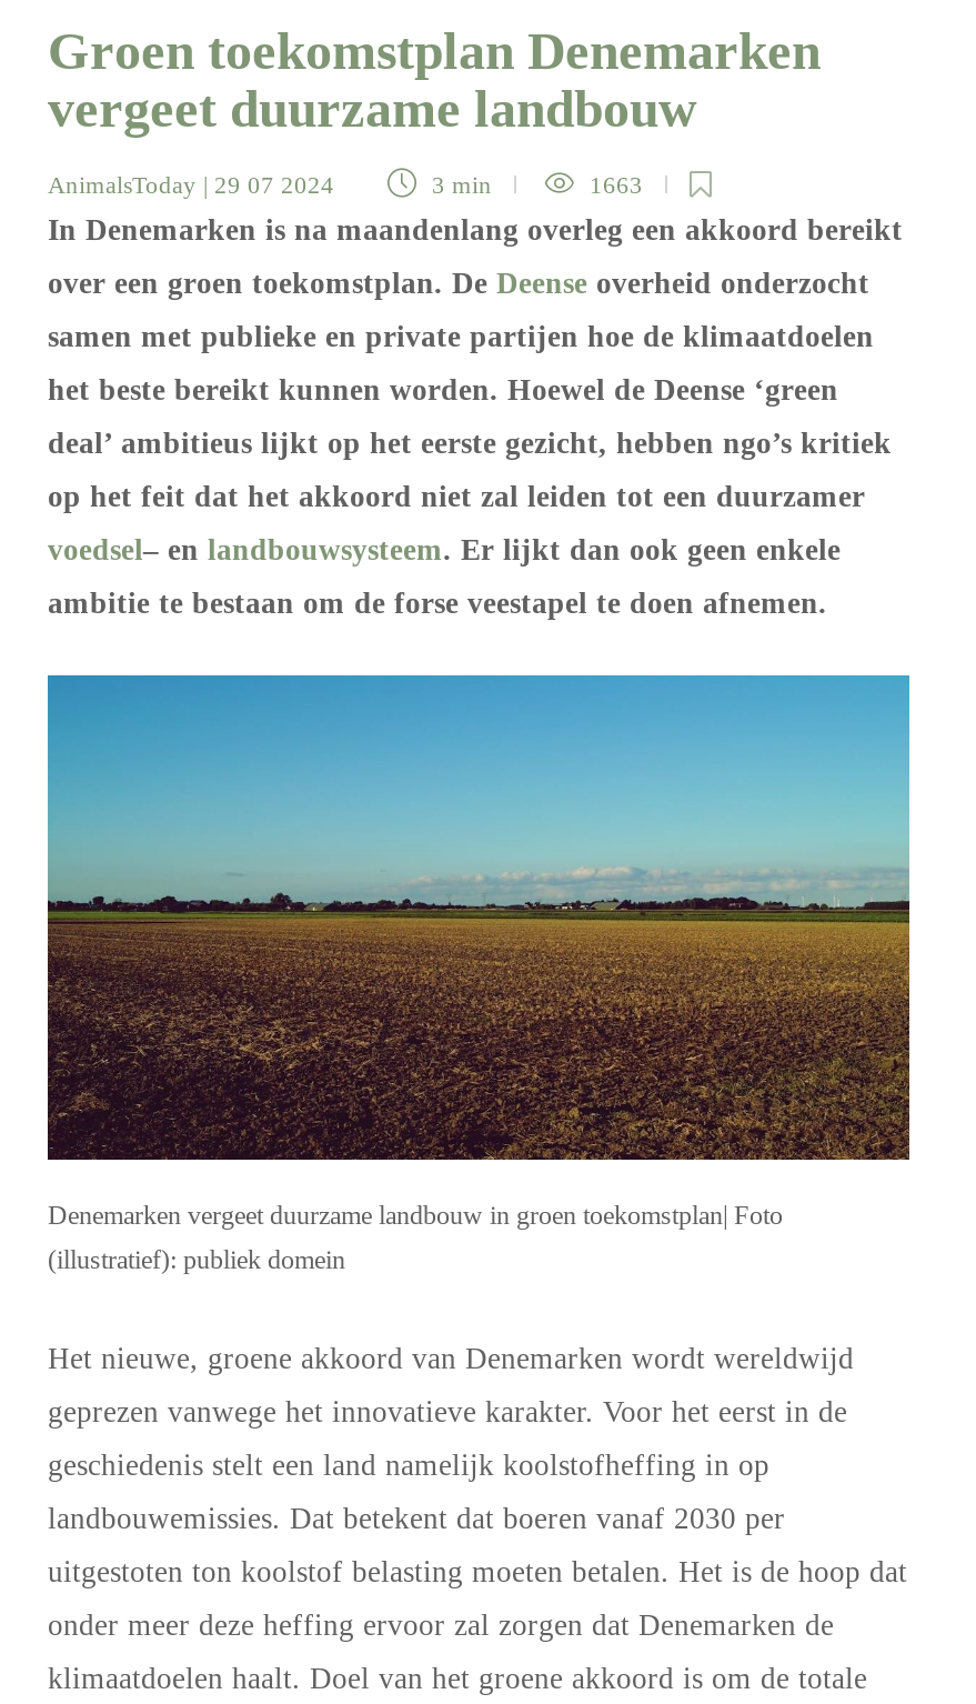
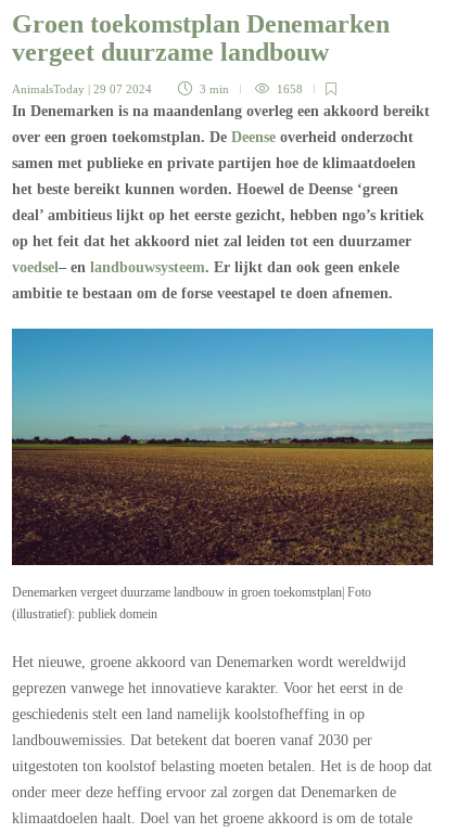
[583,171,643,198] 1663 -> [273,82,303,95] 1658

